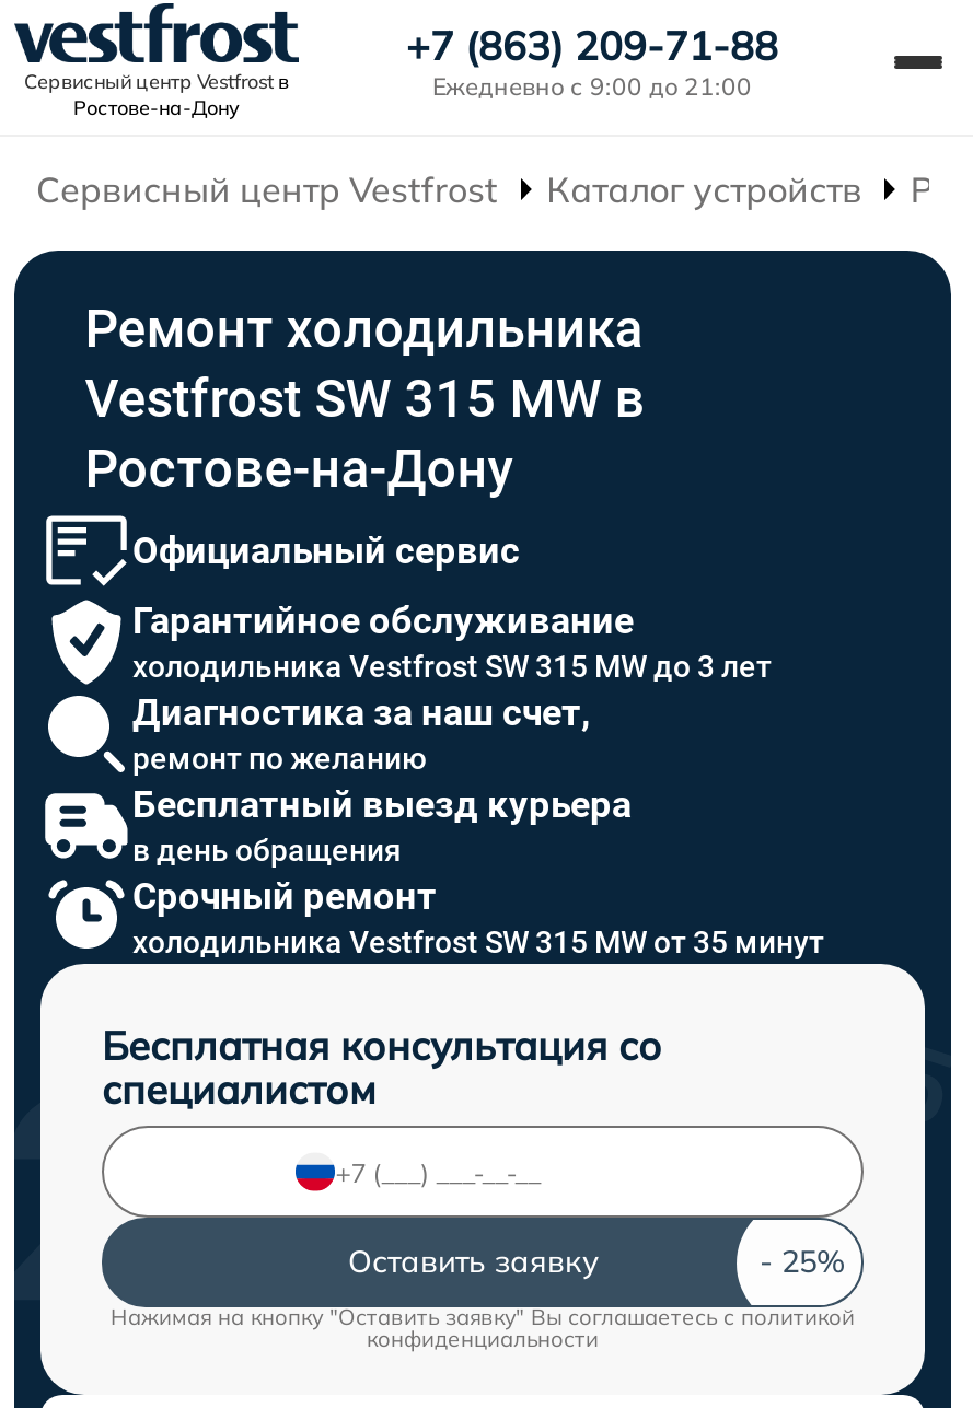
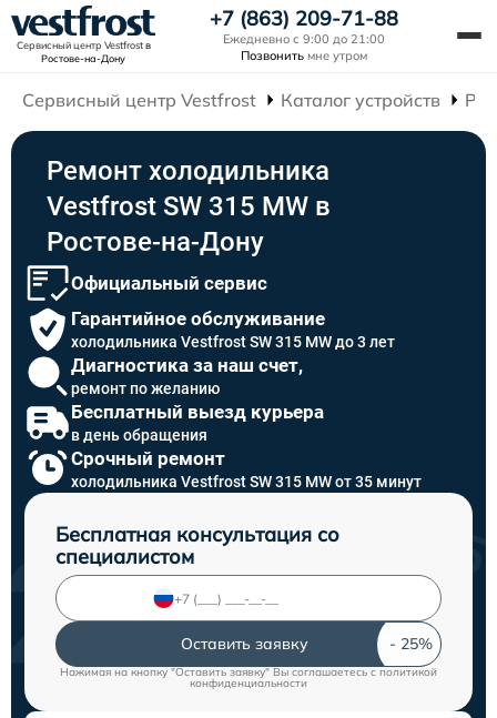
none -> [241,47,367,63] Позвонить мне утром

